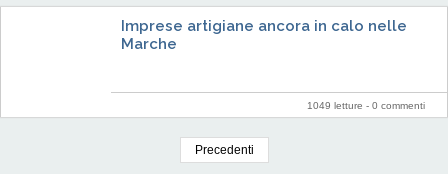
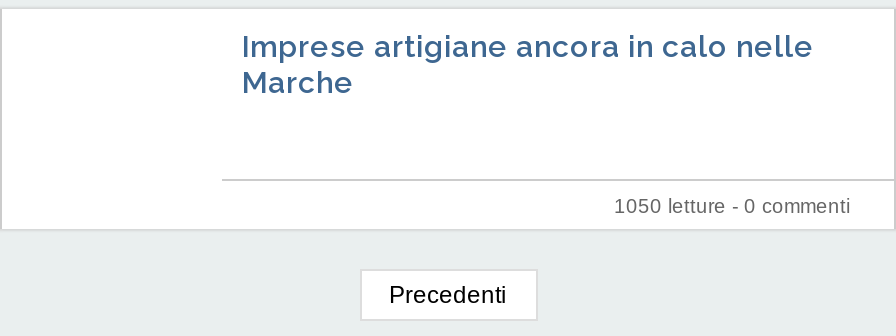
[307,100,425,111] 1049 letture - 0 commenti -> [614,195,850,217] 1050 letture - 0 commenti

